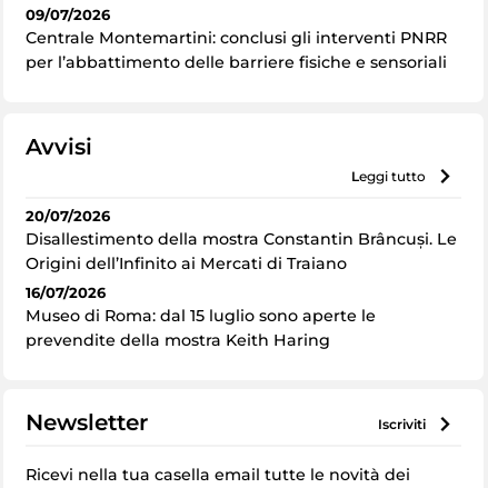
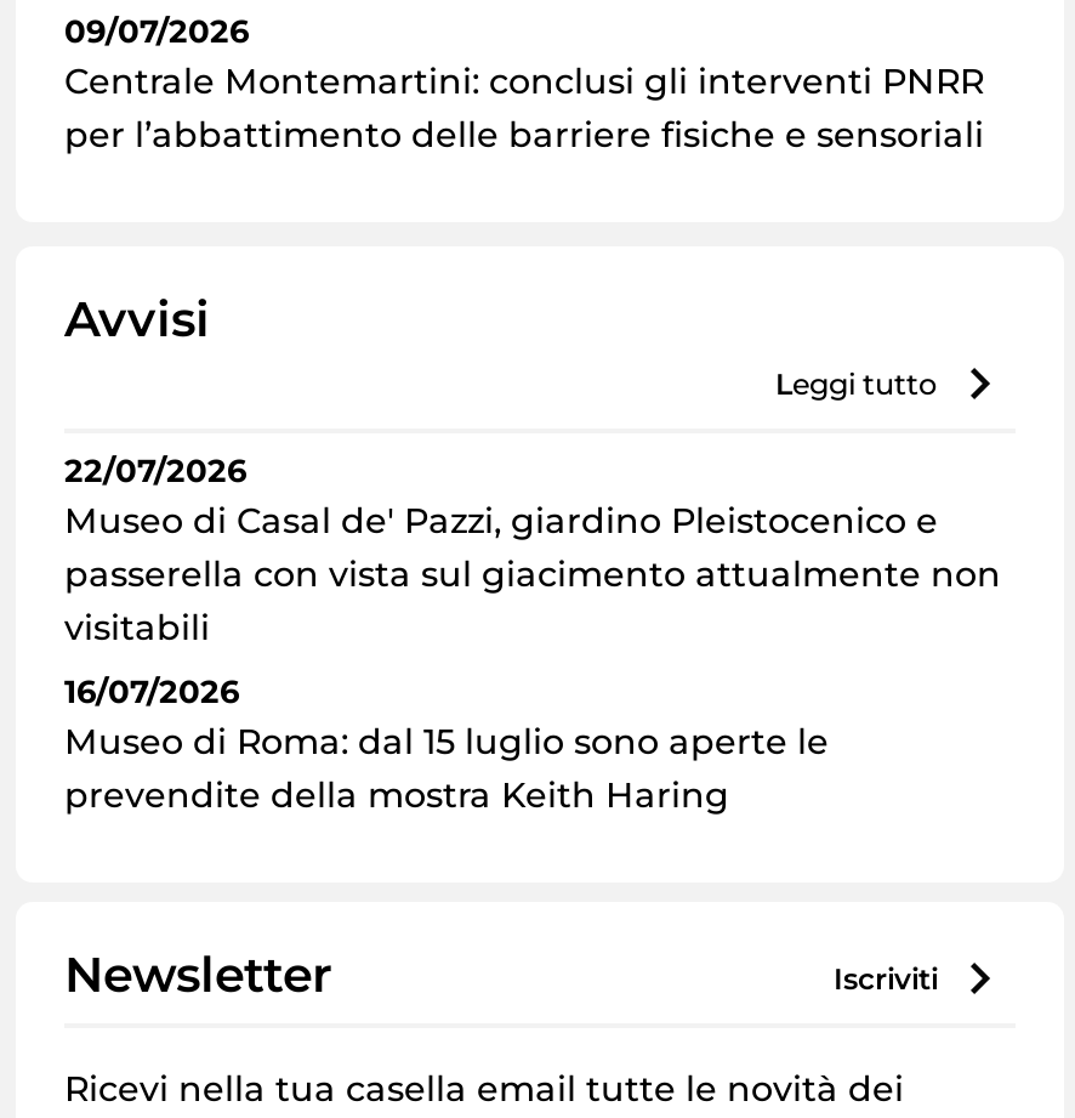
[26,207,457,273] 20/07/2026 | Disallestimento della mostra Constantin Brâncuși. Le | Origini dell’Infinito ai Mercati di Traiano -> [64,450,1001,649] 22/07/2026 | Museo di Casal de' Pazzi, giardino Pleistocenico e | passerella con vista sul giacimento attualmente non | visitabili

